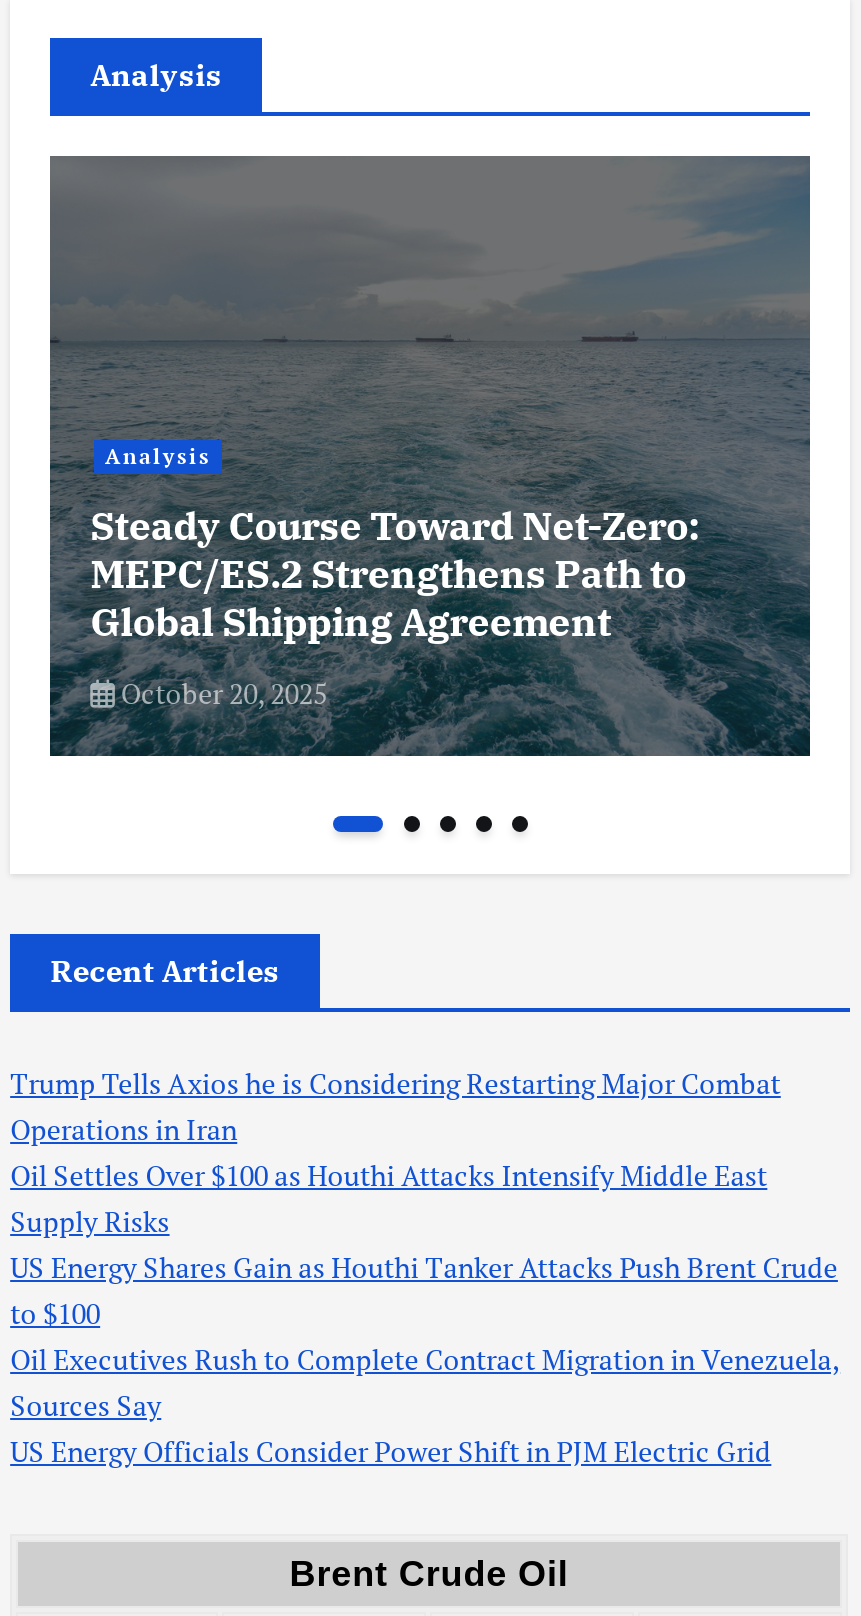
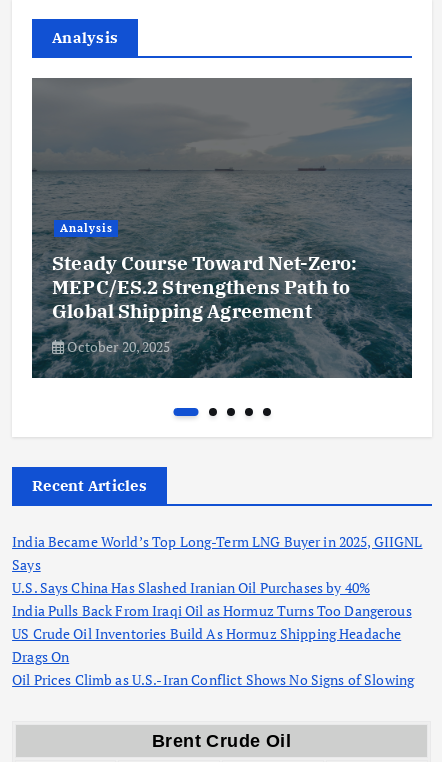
[10,1064,840,1470] Trump Tells Axios he is Considering Restarting Major Combat | Operations in Iran | Oil Settles Over $100 as Houthi Attacks Intensify Middle East | Supply Risks | US Energy Shares Gain as Houthi Tanker Attacks Push Brent Crude | to $100 | Oil Executives Rush to Complete Contract Migration in Venezuela, | Sources Say | US Energy Officials Consider Power Shift in PJM Electric Grid -> [12,532,422,689] India Became World’s Top Long-Term LNG Buyer in 2025, GIIGNL | Says | U.S. Says China Has Slashed Iranian Oil Purchases by 40% | India Pulls Back From Iraqi Oil as Hormuz Turns Too Dangerous | US Crude Oil Inventories Build As Hormuz Shipping Headache | Drags On | Oil Prices Climb as U.S.-Iran Conflict Shows No Signs of Slowing

